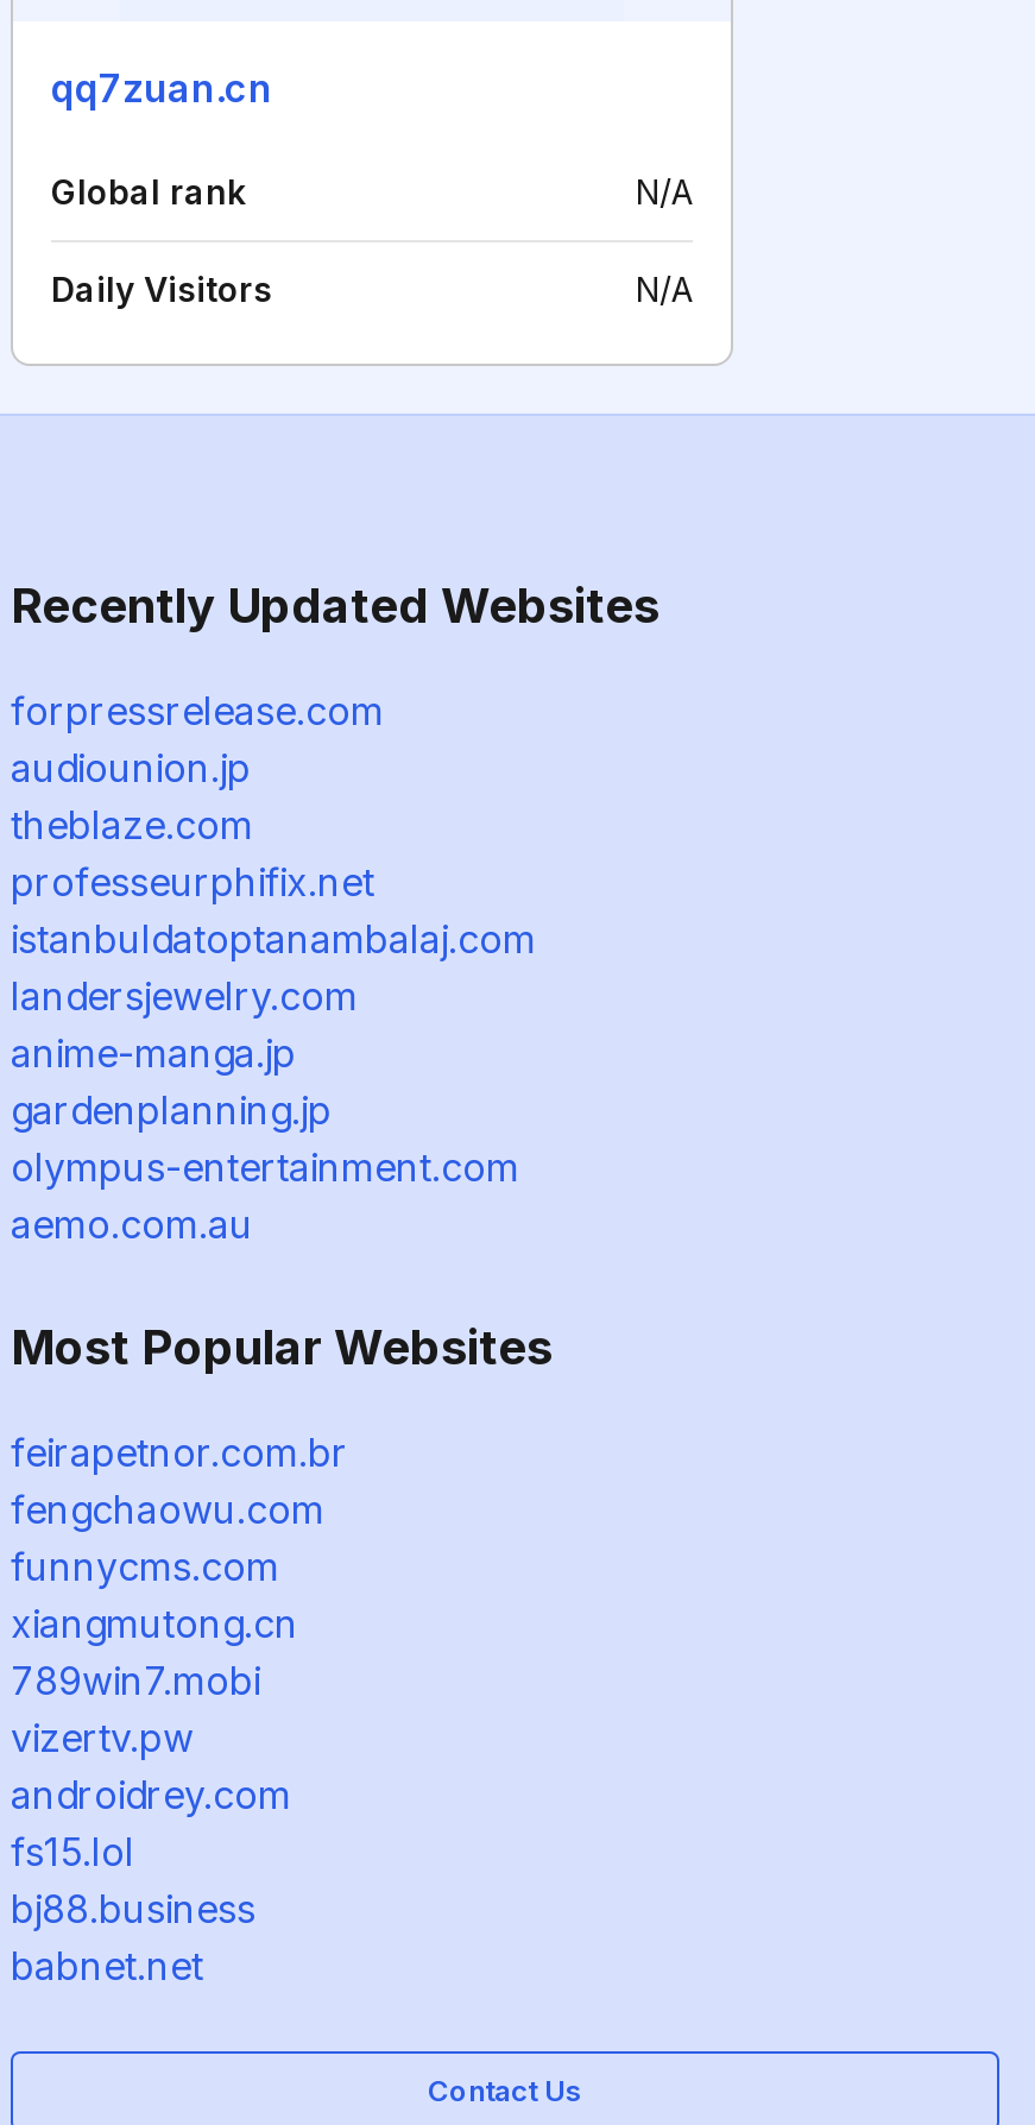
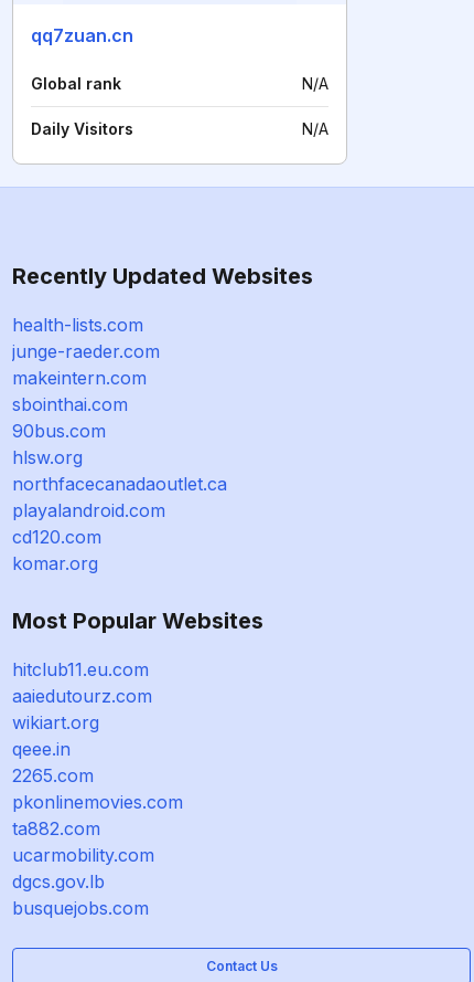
[11,687,536,1248] forpressrelease.com | audiounion.jp | theblaze.com | professeurphifix.net | istanbuldatoptanambalaj.com | landersjewelry.com | anime-manga.jp | gardenplanning.jp | olympus-entertainment.com | aemo.com.au -> [12,314,227,574] health-lists.com | junge-raeder.com | makeintern.com | sbointhai.com | 90bus.com | hlsw.org | northfacecanadaoutlet.ca | playalandroid.com | cd120.com | komar.org
[11,1429,348,1990] feirapetnor.com.br | fengchaowu.com | funnycms.com | xiangmutong.cn | 789win7.mobi | vizertv.pw | androidrey.com | fs15.lol | bj88.business | babnet.net -> [12,658,183,919] hitclub11.eu.com | aaiedutourz.com | wikiart.org | qeee.in | 2265.com | pkonlinemovies.com | ta882.com | ucarmobility.com | dgcs.gov.lb | busquejobs.com

